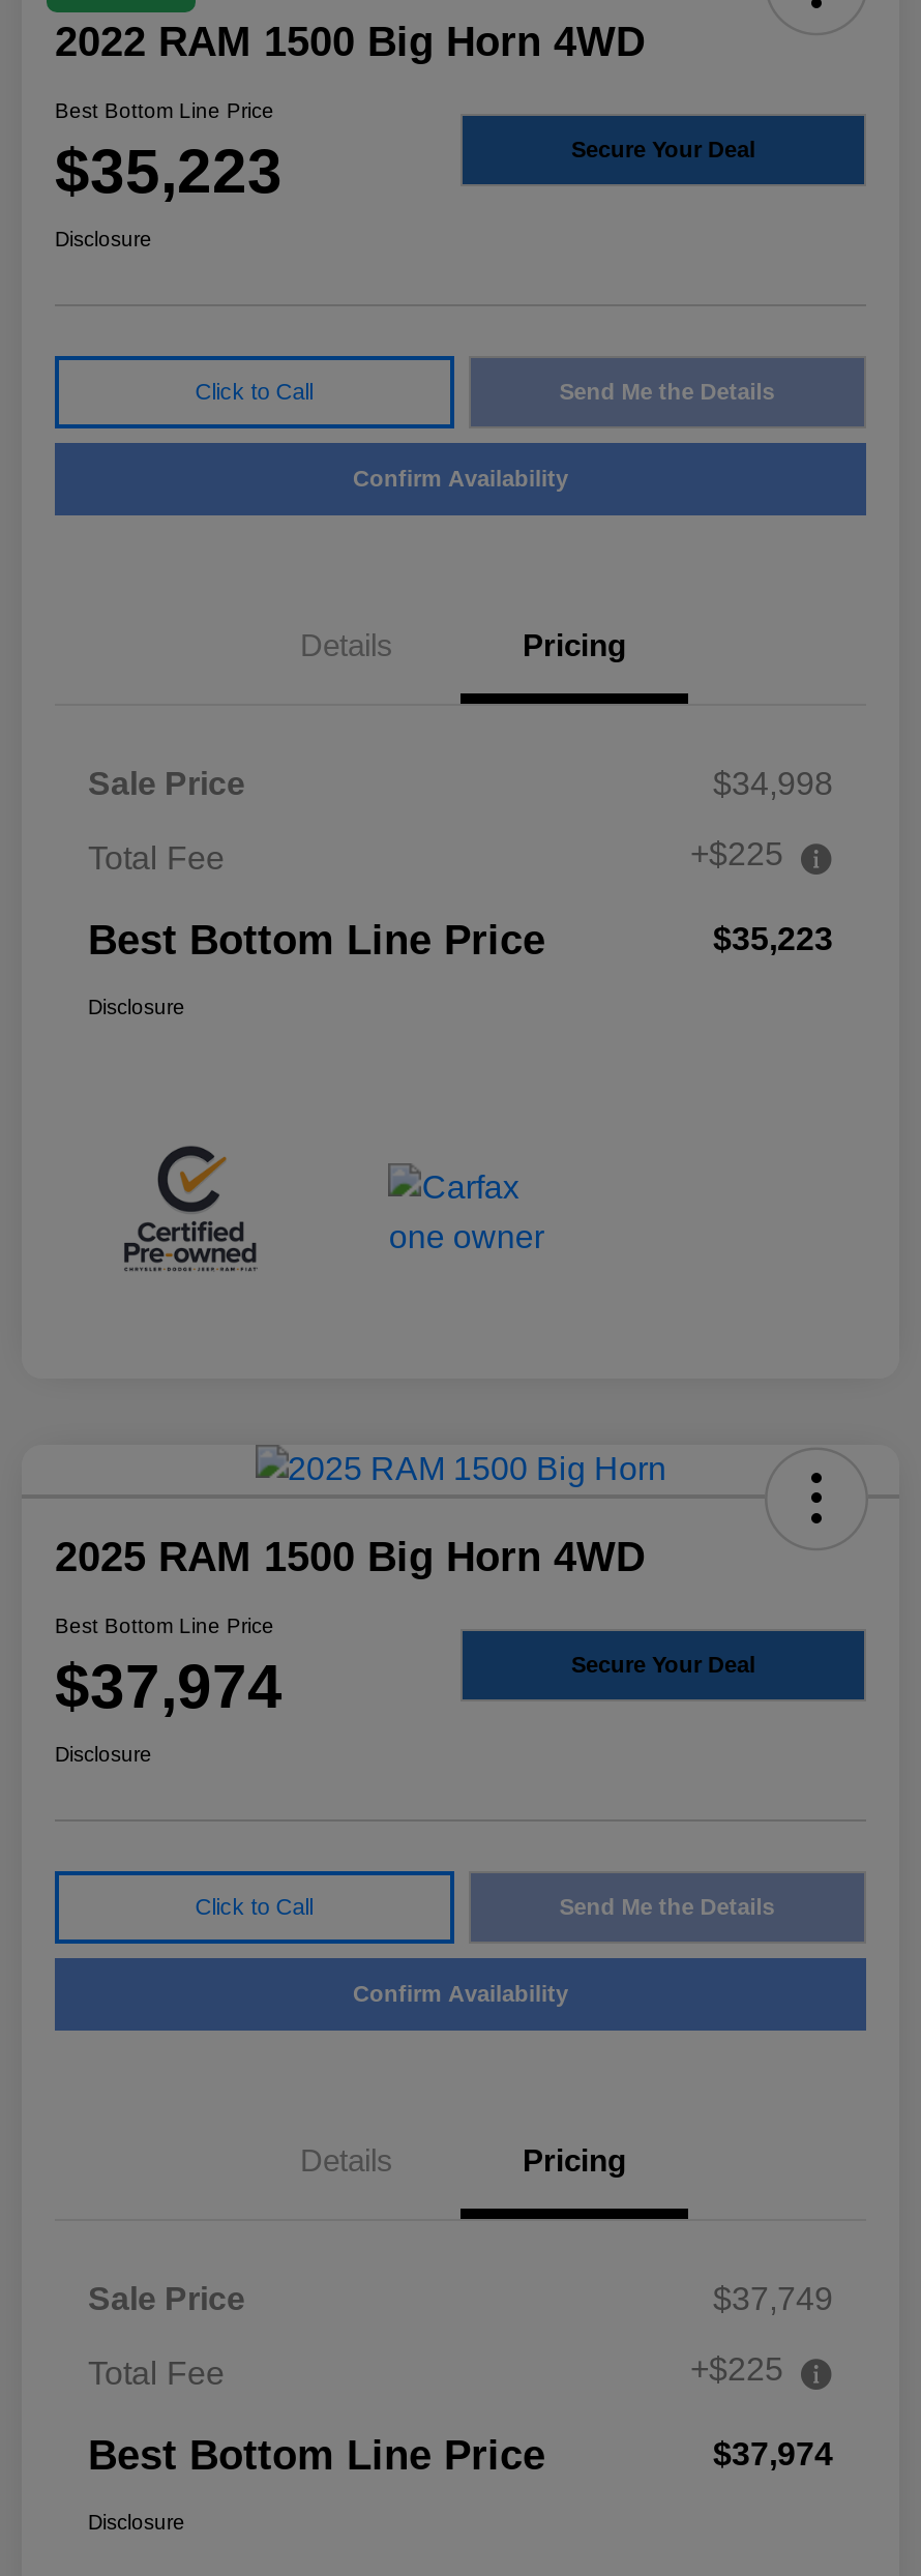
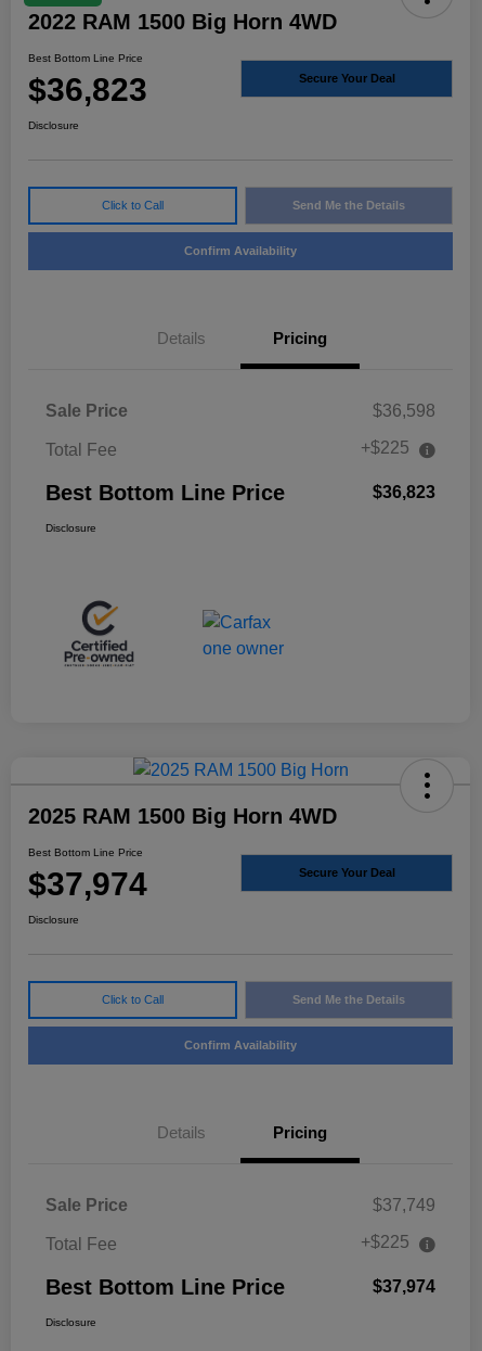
[55,136,283,204] $35,223 -> [28,71,147,107] $36,823
[713,765,833,800] $34,998 -> [373,401,435,420] $36,598
[713,920,833,956] $35,223 -> [373,483,435,501] $36,823

